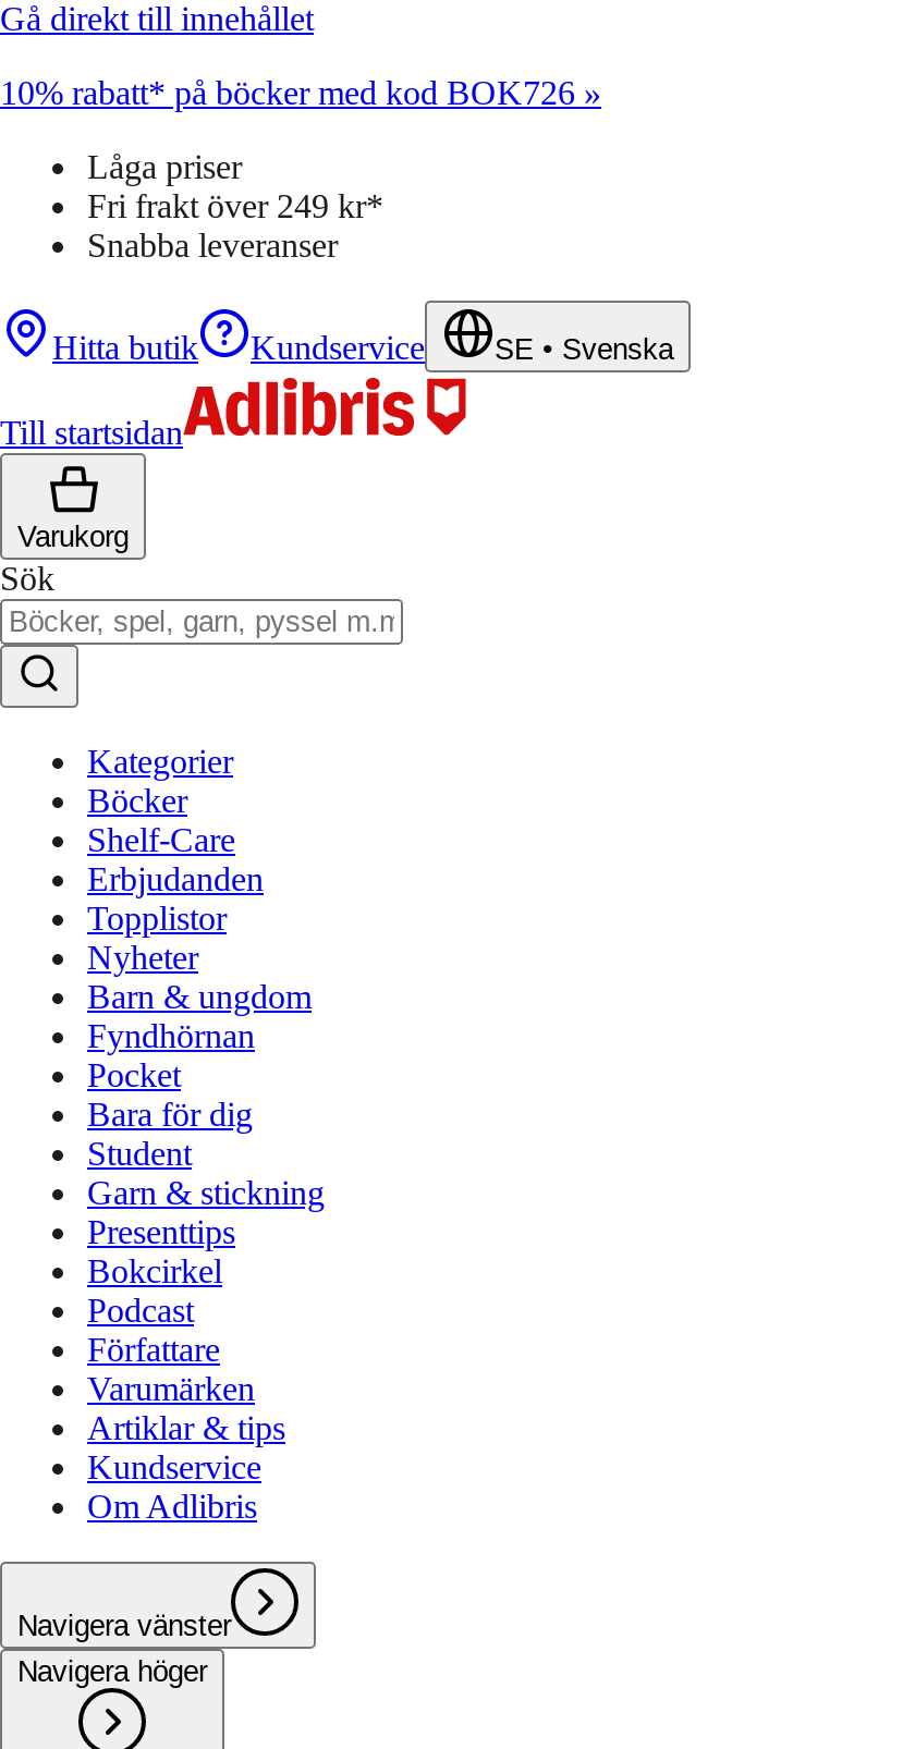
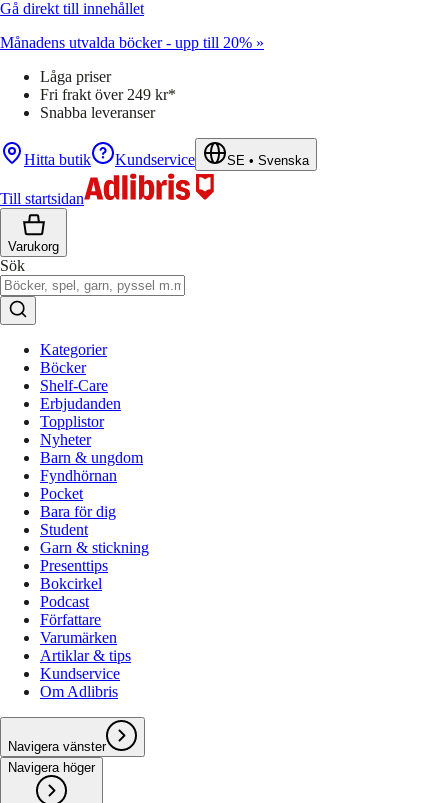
[0,74,601,111] 10% rabatt* på böcker med kod BOK726 » -> [0,34,264,51] Månadens utvalda böcker - upp till 20% »

